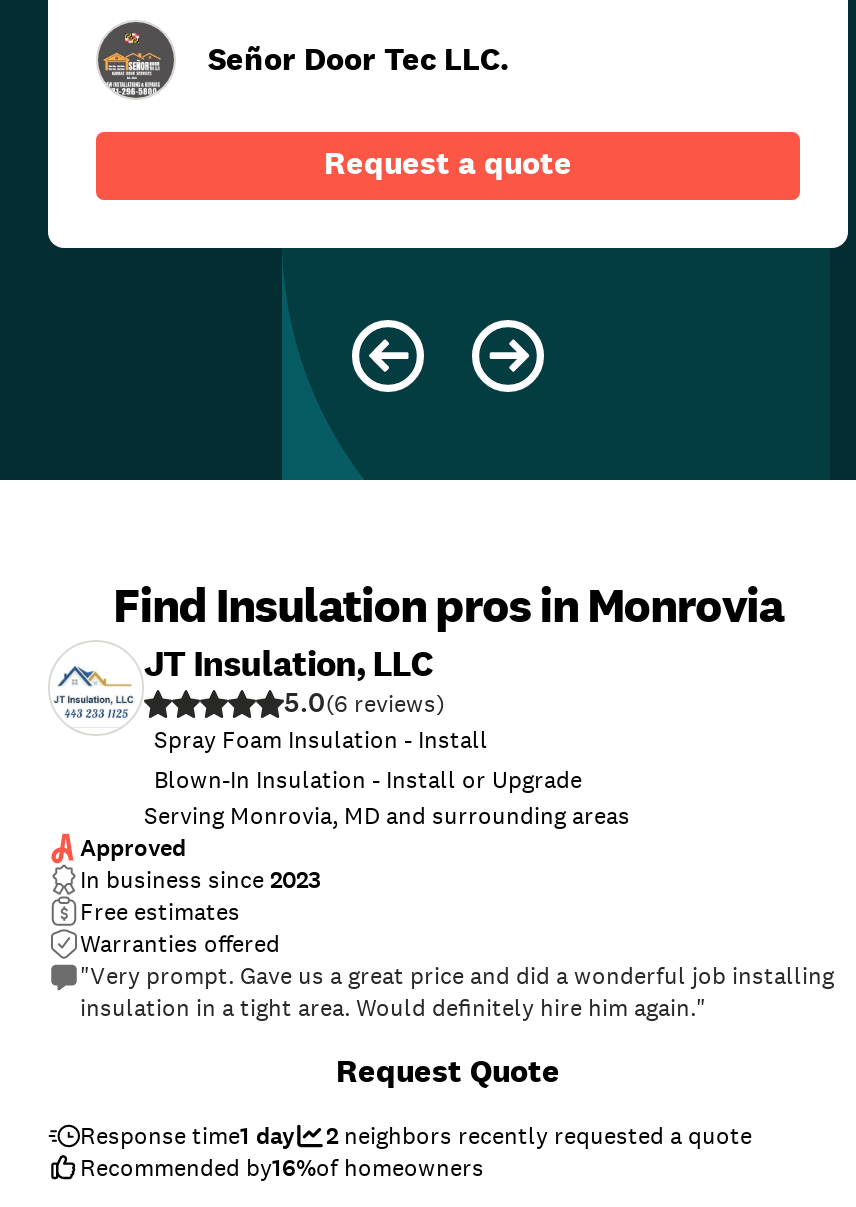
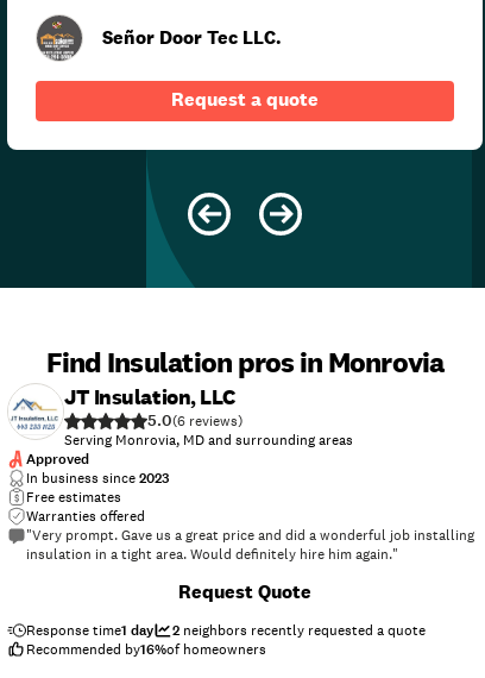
[154,724,582,796] Spray Foam Insulation - Install | Blown-In Insulation - Install or Upgrade -> none

